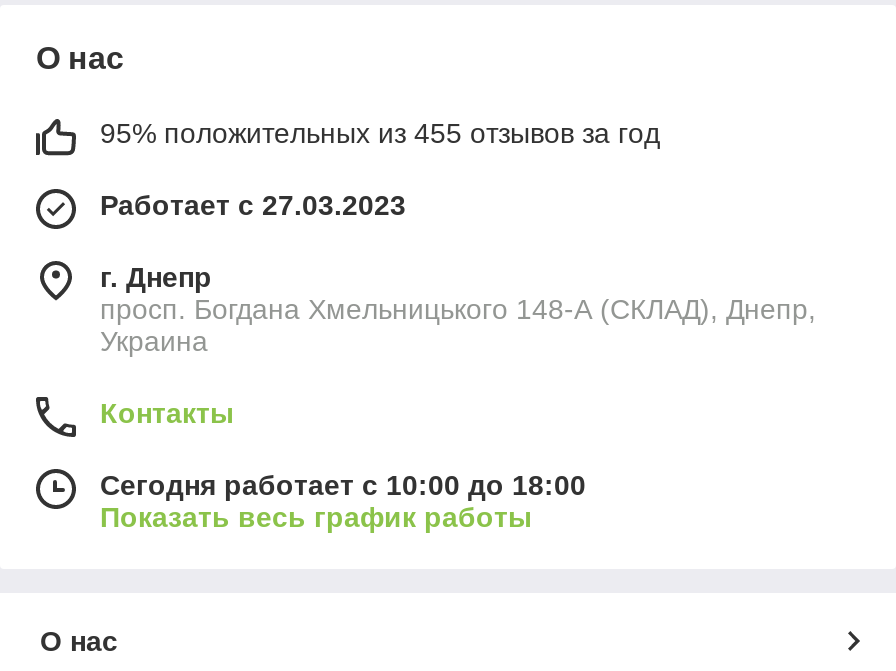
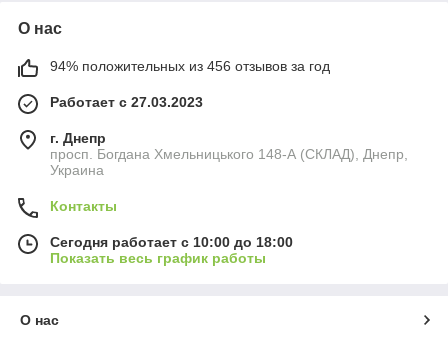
[100,116,660,148] 95% положительных из 455 отзывов за год -> [50,57,330,73] 94% положительных из 456 отзывов за год

